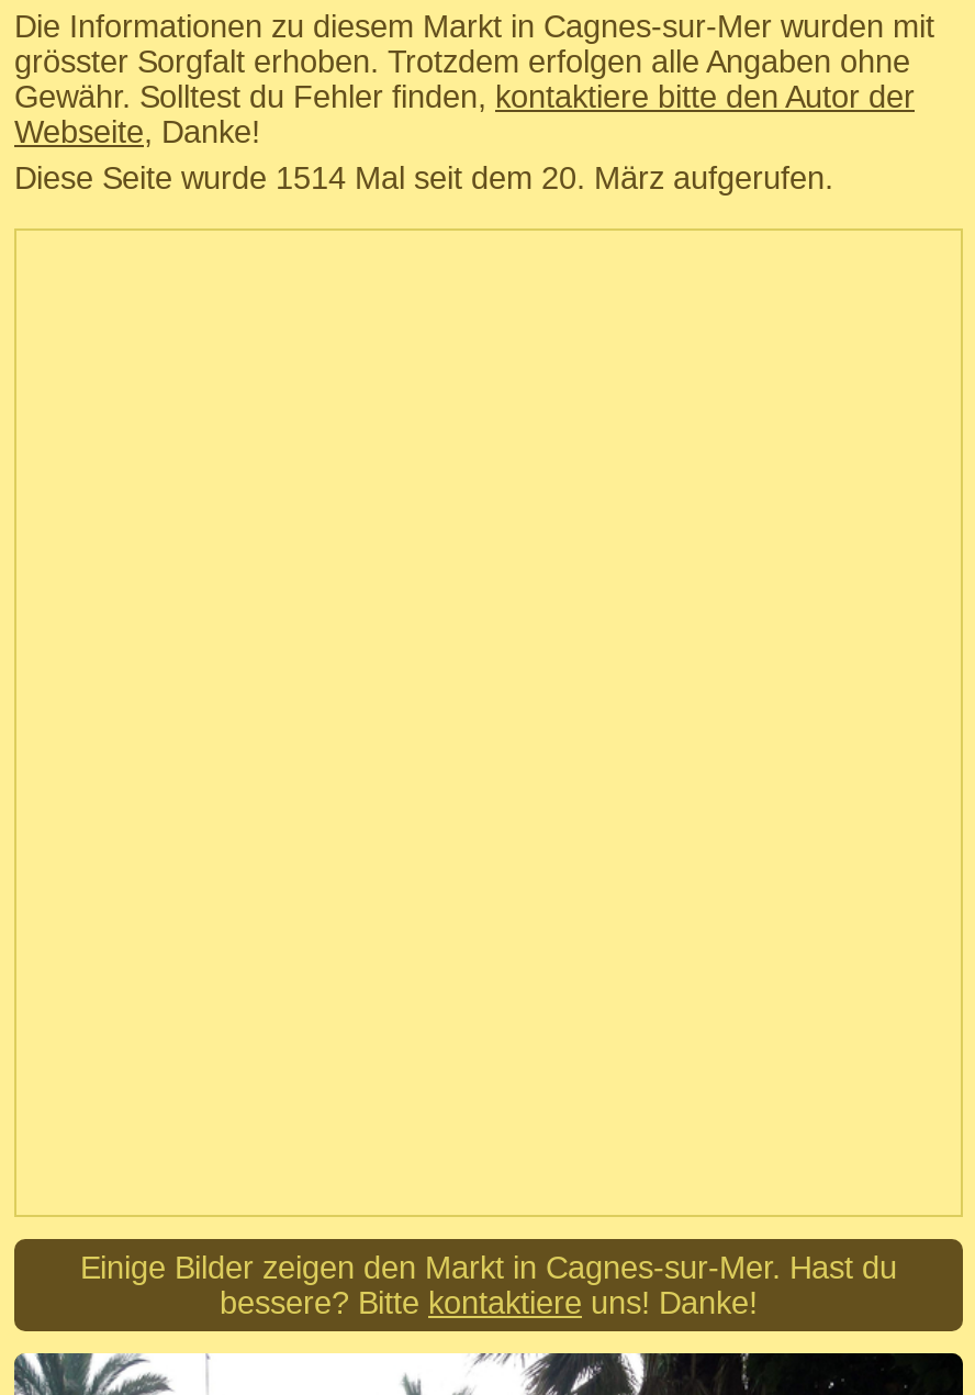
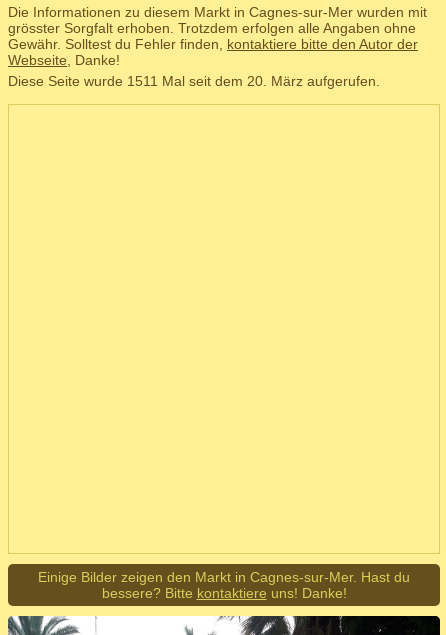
[14,160,833,196] Diese Seite wurde 1514 Mal seit dem 20. März aufgerufen. -> [8,73,380,89] Diese Seite wurde 1511 Mal seit dem 20. März aufgerufen.

